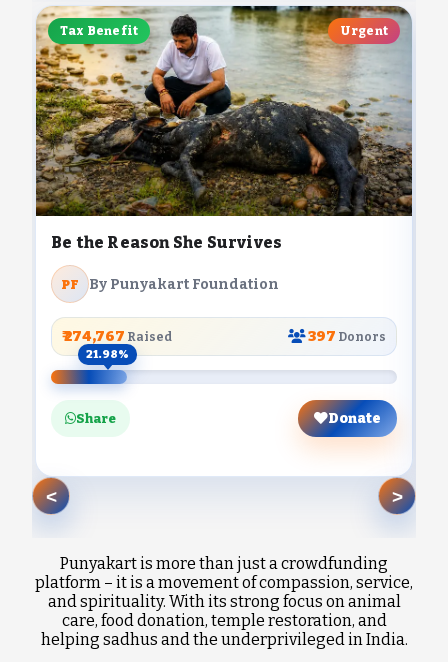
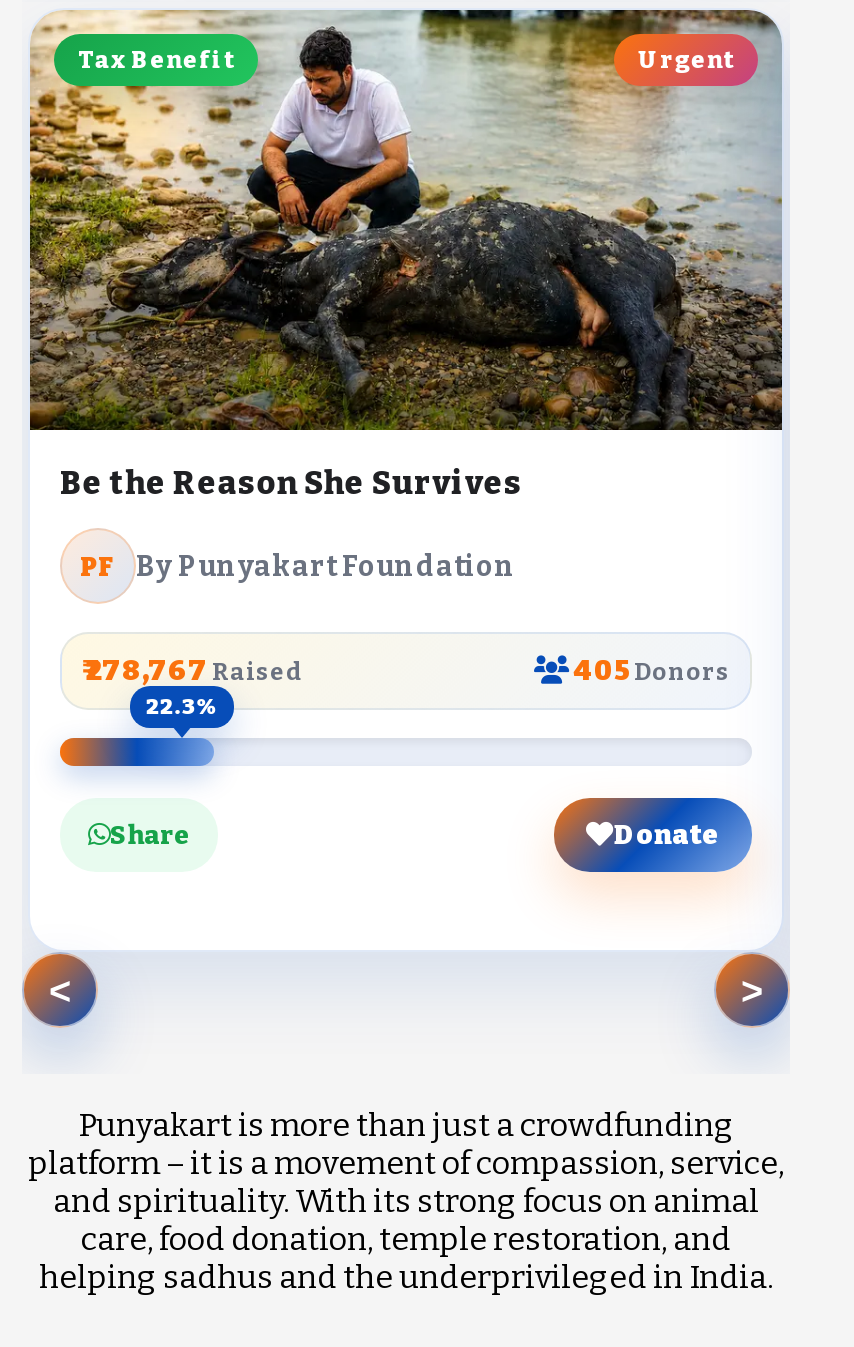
[62,328,172,345] ₹ 274,767 Raised -> [82,654,302,688] ₹ 278,767 Raised
[308,328,386,345] 397 Donors -> [574,654,730,688] 405 Donors
[86,348,129,361] 21.98% -> [146,694,218,720] 22.3%

